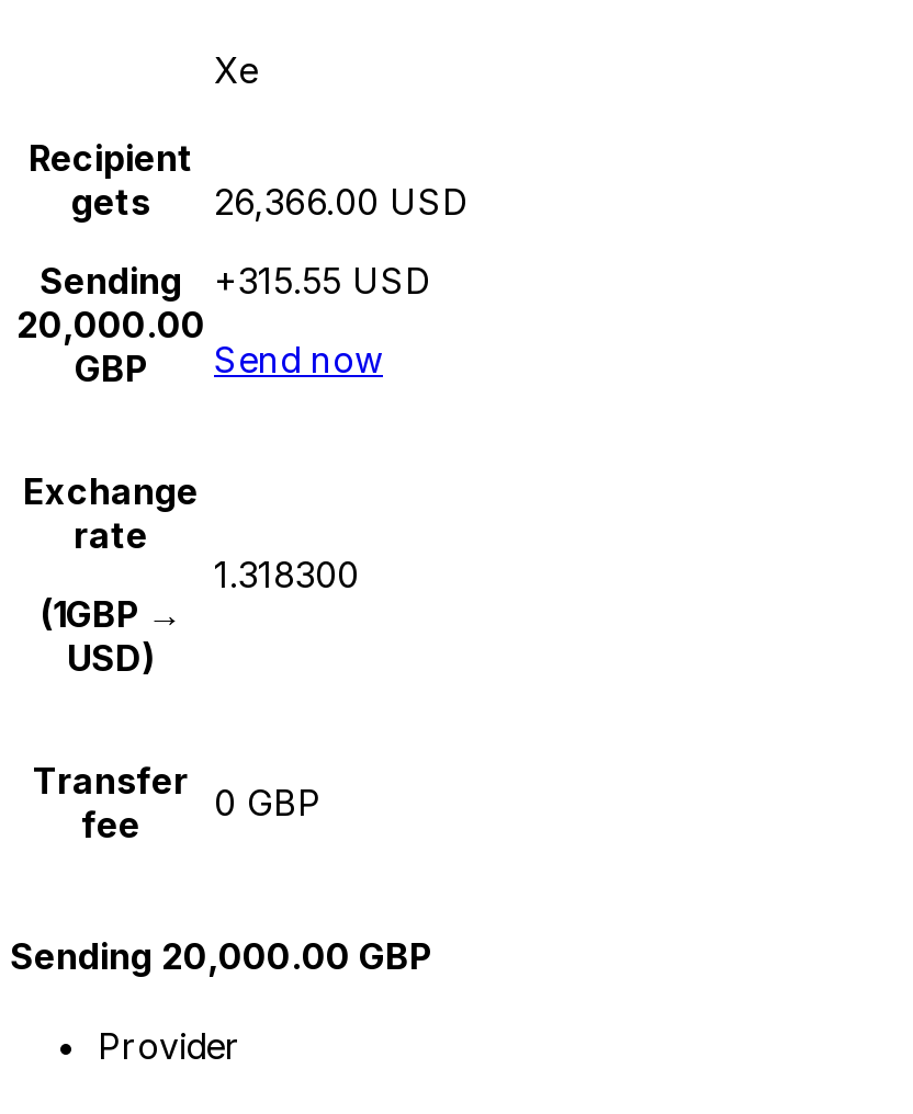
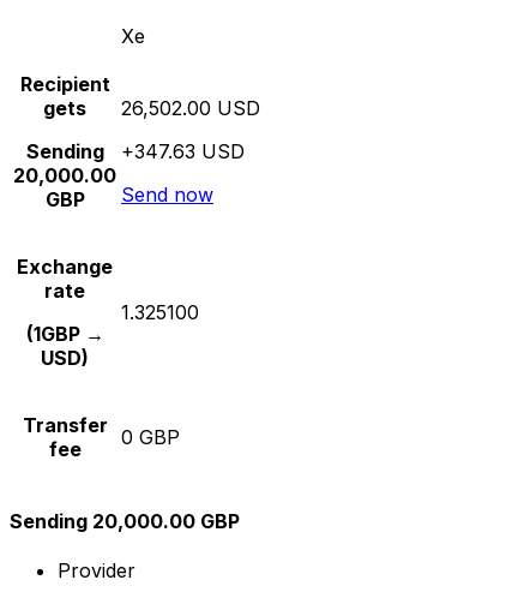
[71,179,469,223] gets 26,366.00 USD -> [43,96,260,120] gets 26,502.00 USD
[40,258,431,302] Sending +315.55 USD -> [26,139,245,163] Sending +347.63 USD
[214,552,359,596] 1.318300 -> [121,300,199,324] 1.325100

